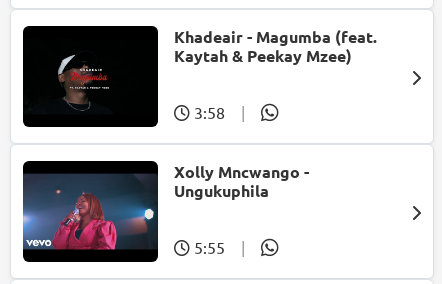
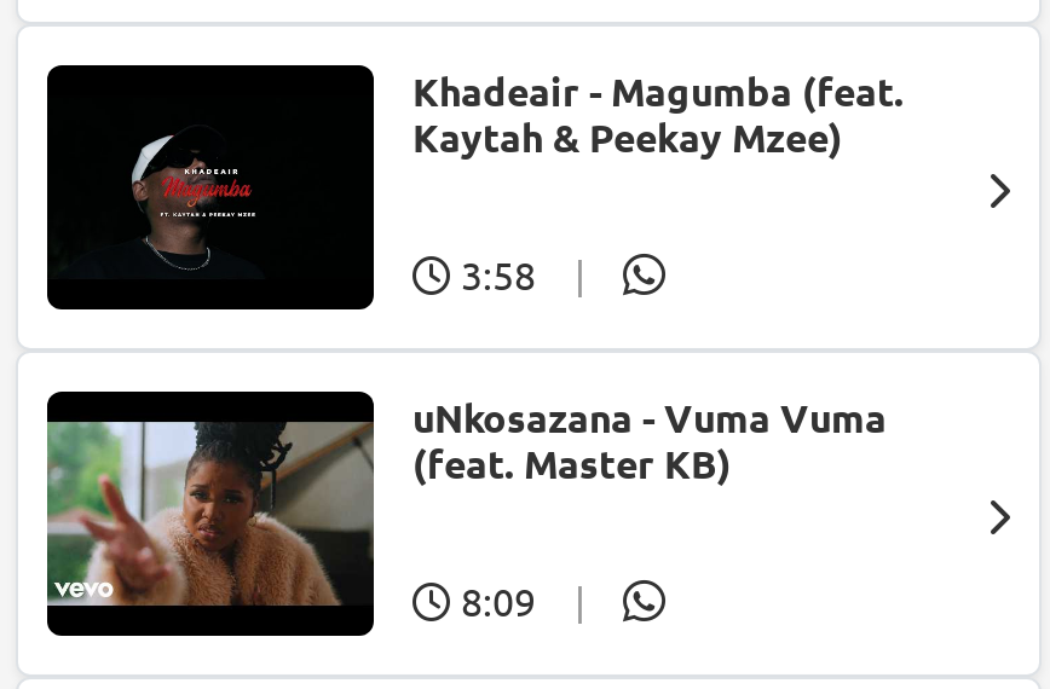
[22,161,309,250] [image] | Xolly Mncwango - | Ungukuphila -> [45,391,887,607] [image] | uNkosazana - Vuma Vuma | (feat. Master KB)
[194,237,225,257] 5:55 -> [461,575,536,623] 8:09

